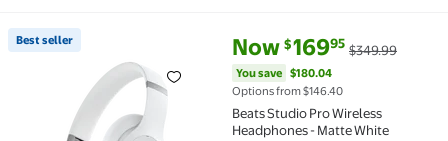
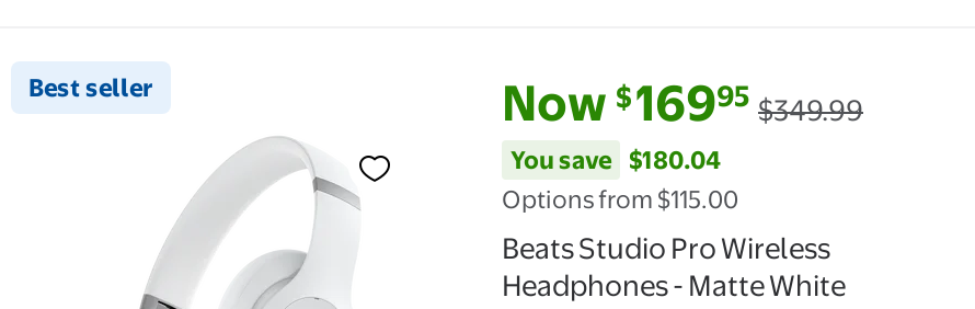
[232,84,343,98] Options from $146.40 -> [502,184,738,215] Options from $115.00

